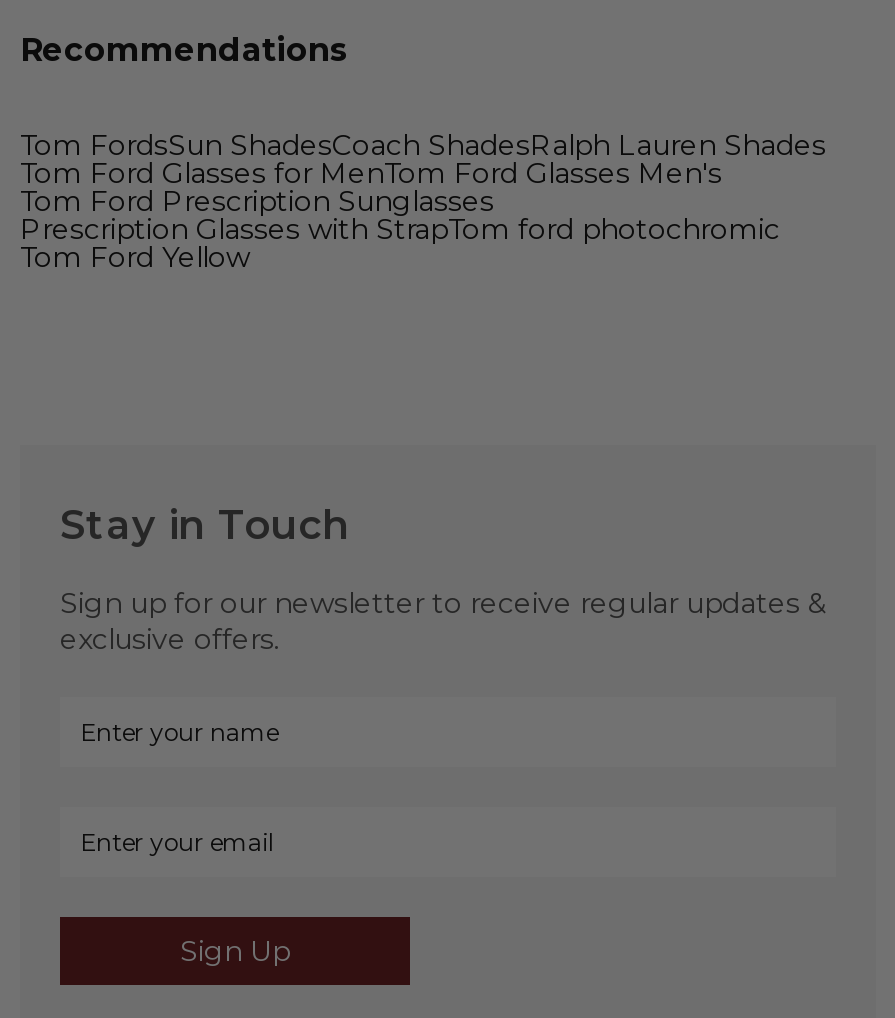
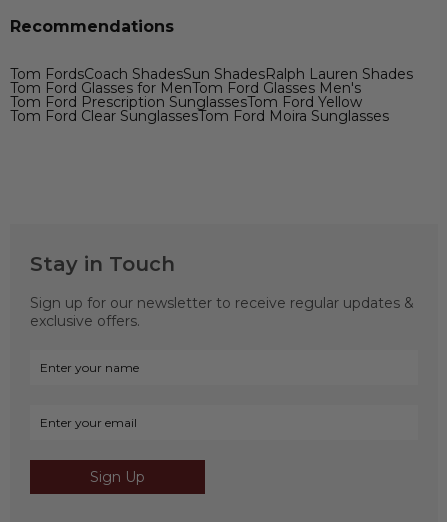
[20,128,826,164] Tom FordsSun ShadesCoach ShadesRalph Lauren Shades -> [10,65,413,83] Tom FordsCoach ShadesSun ShadesRalph Lauren Shades
[20,184,780,276] Tom Ford Prescription Sunglasses | Prescription Glasses with StrapTom ford photochromic | Tom Ford Yellow -> [10,93,389,125] Tom Ford Prescription SunglassesTom Ford Yellow | Tom Ford Clear SunglassesTom Ford Moira Sunglasses

